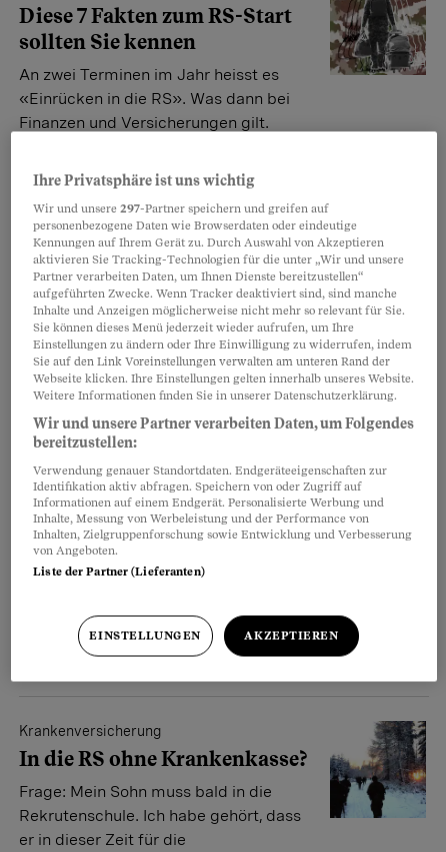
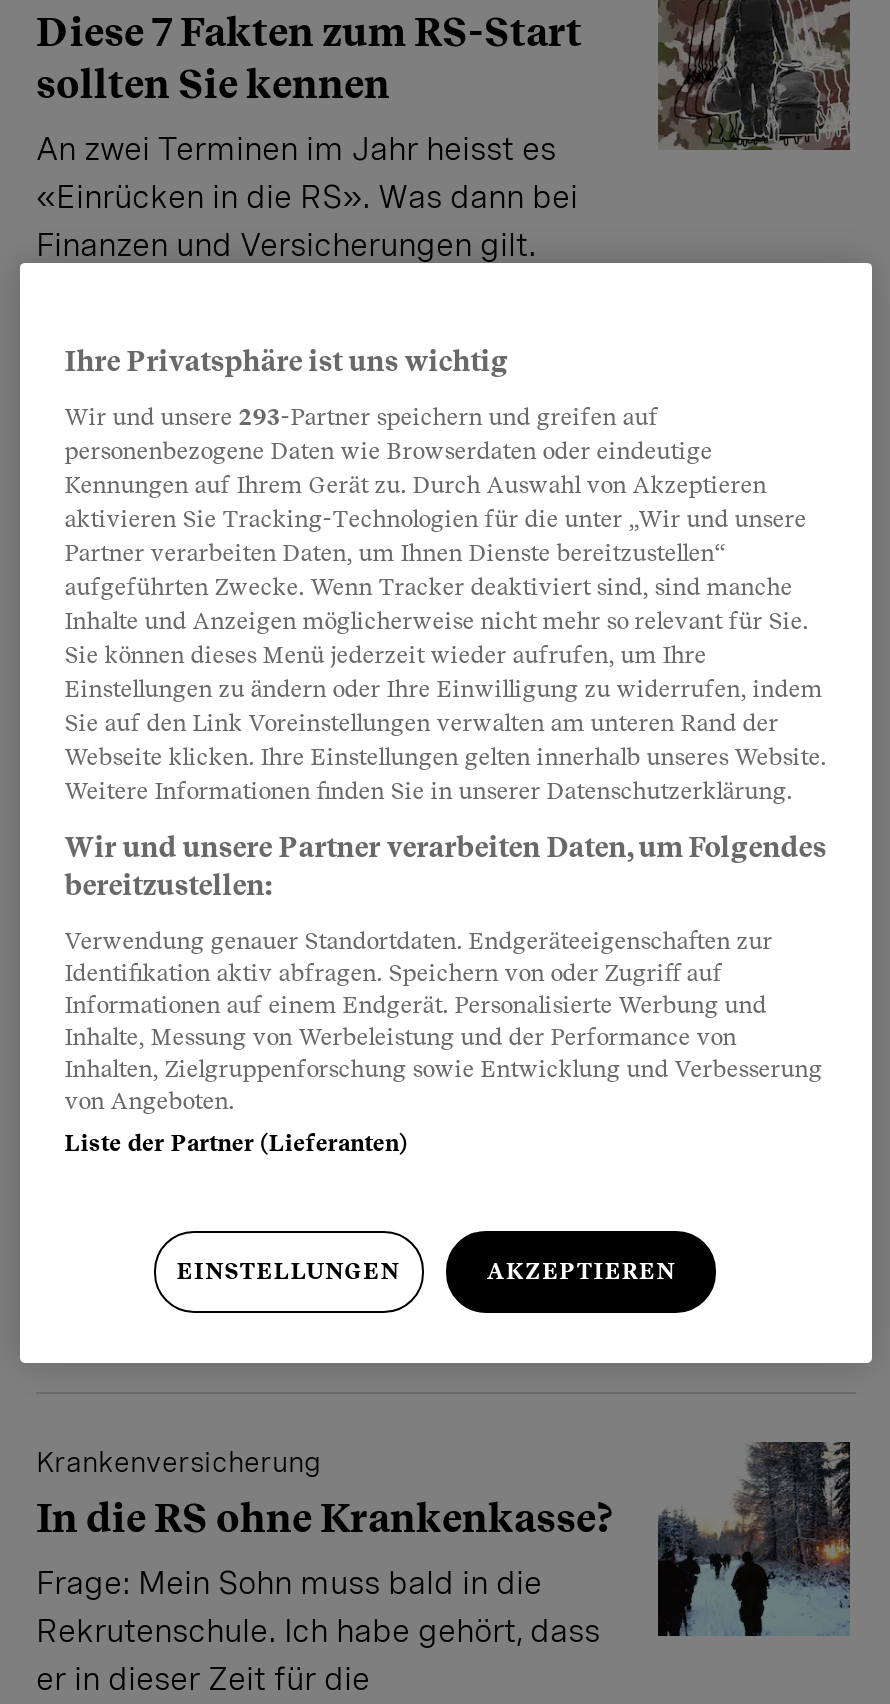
[33,201,329,215] Wir und unsere 297-Partner speichern und greifen auf -> [64,403,658,431] Wir und unsere 293-Partner speichern und greifen auf

